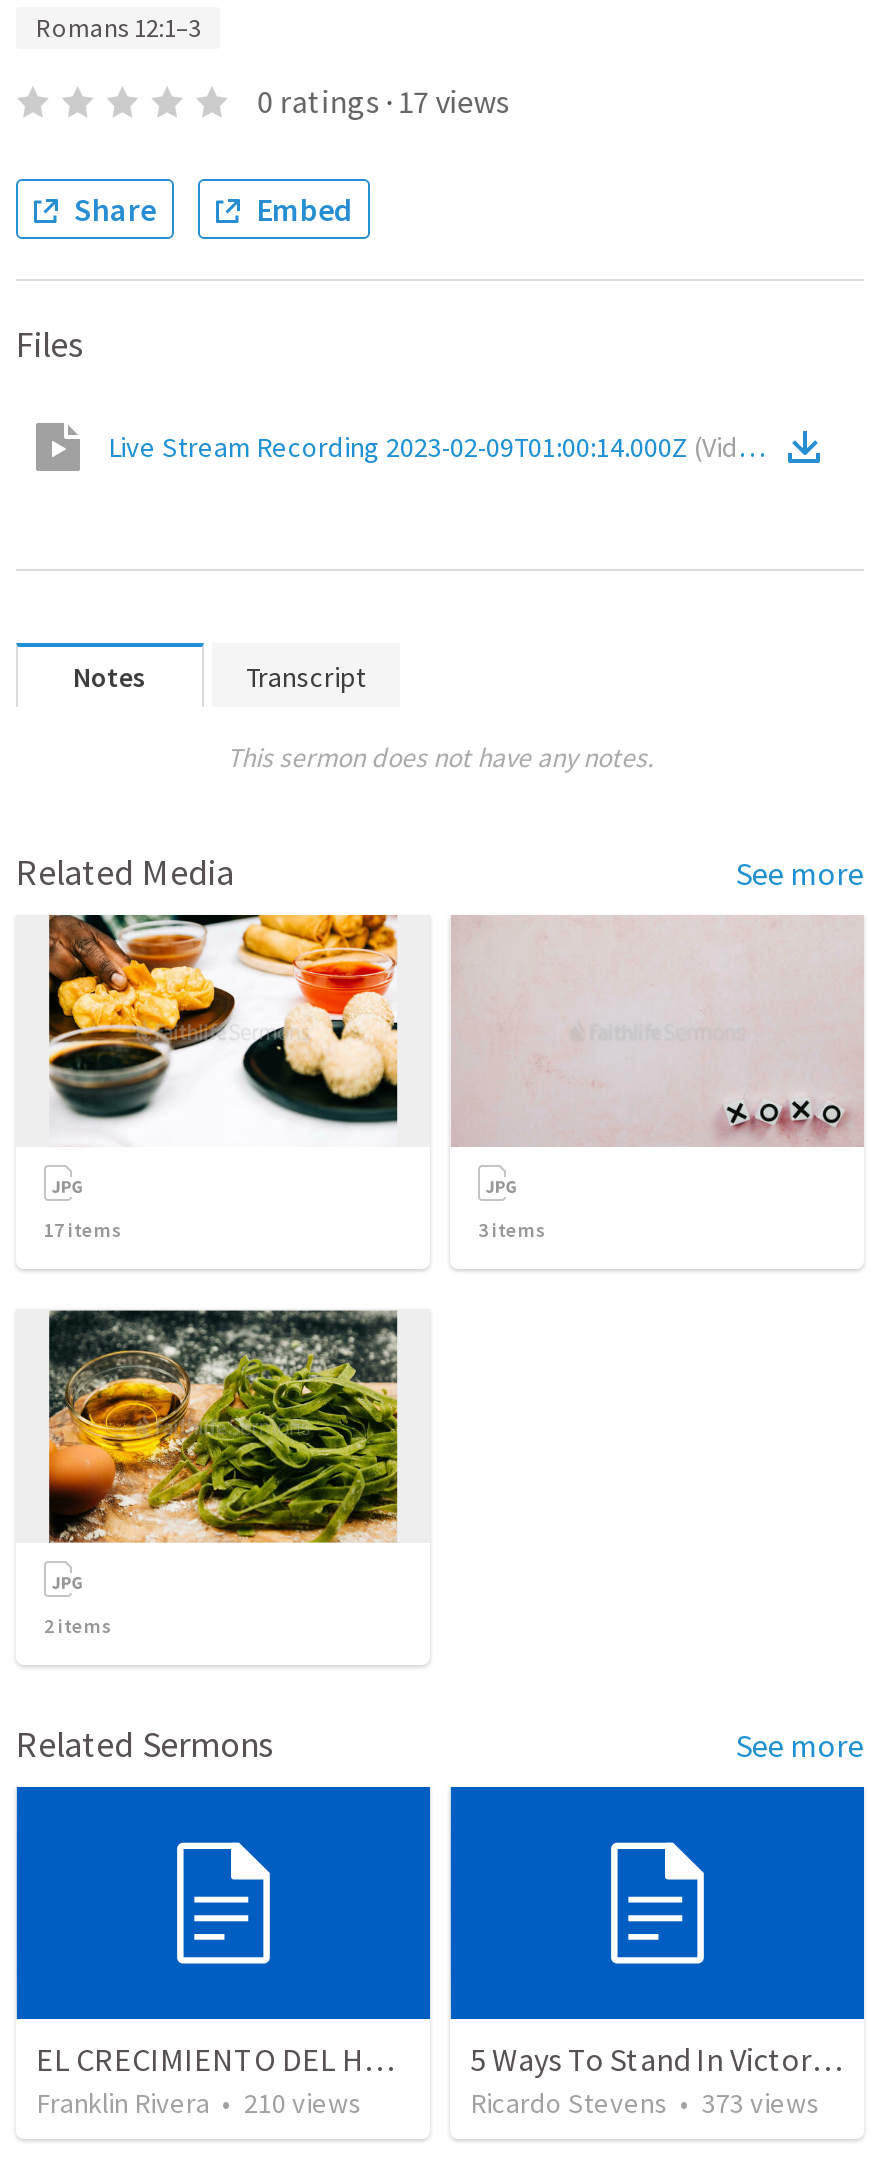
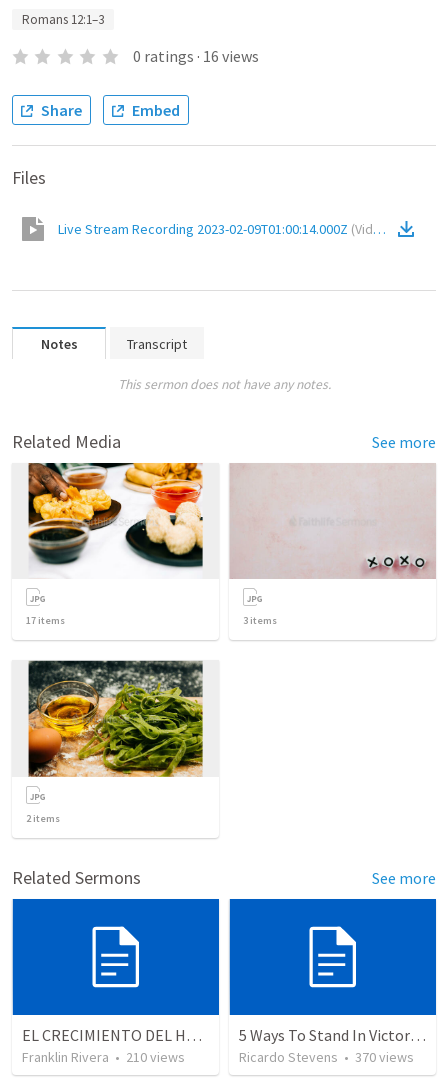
[257,81,509,121] 0 ratings · 17 views -> [133,46,259,66] 0 ratings · 16 views
[470,2086,820,2122] Ricardo Stevens • 373 views -> [239,1048,414,1066] Ricardo Stevens • 370 views

